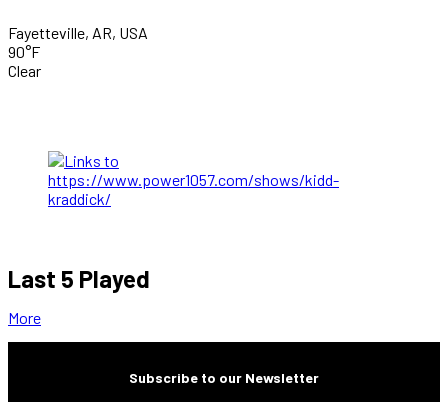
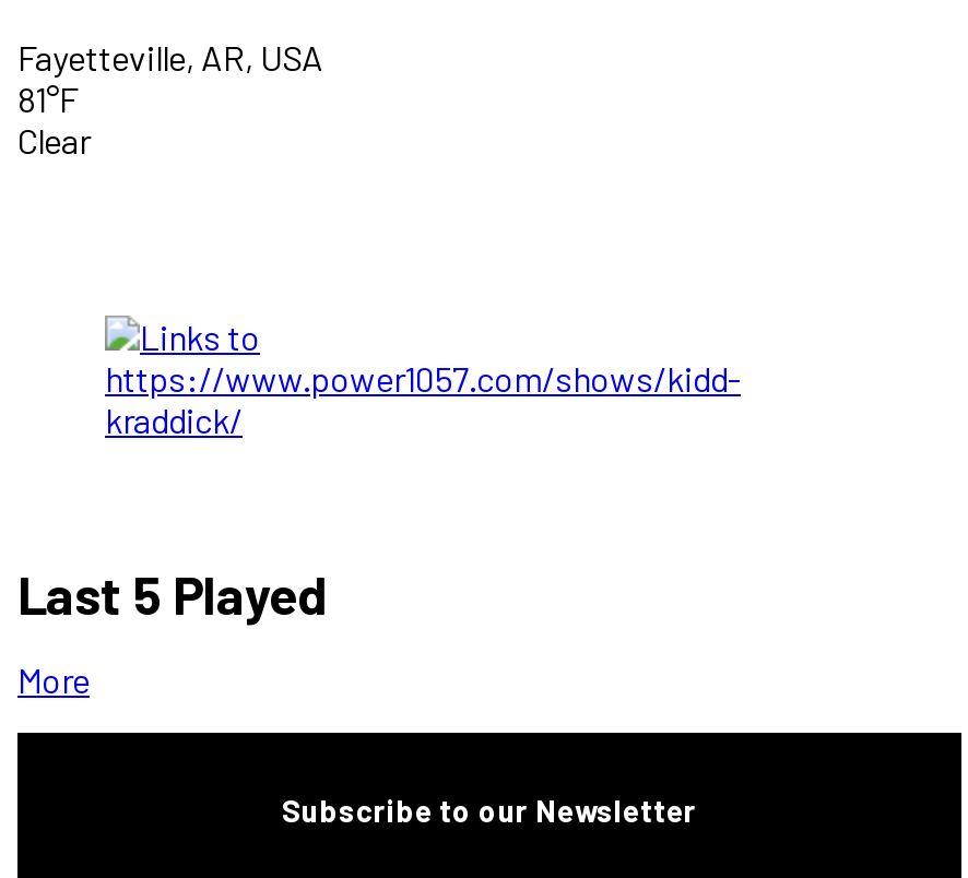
[8,42,40,61] 90°F -> [17,78,79,119] 81°F

